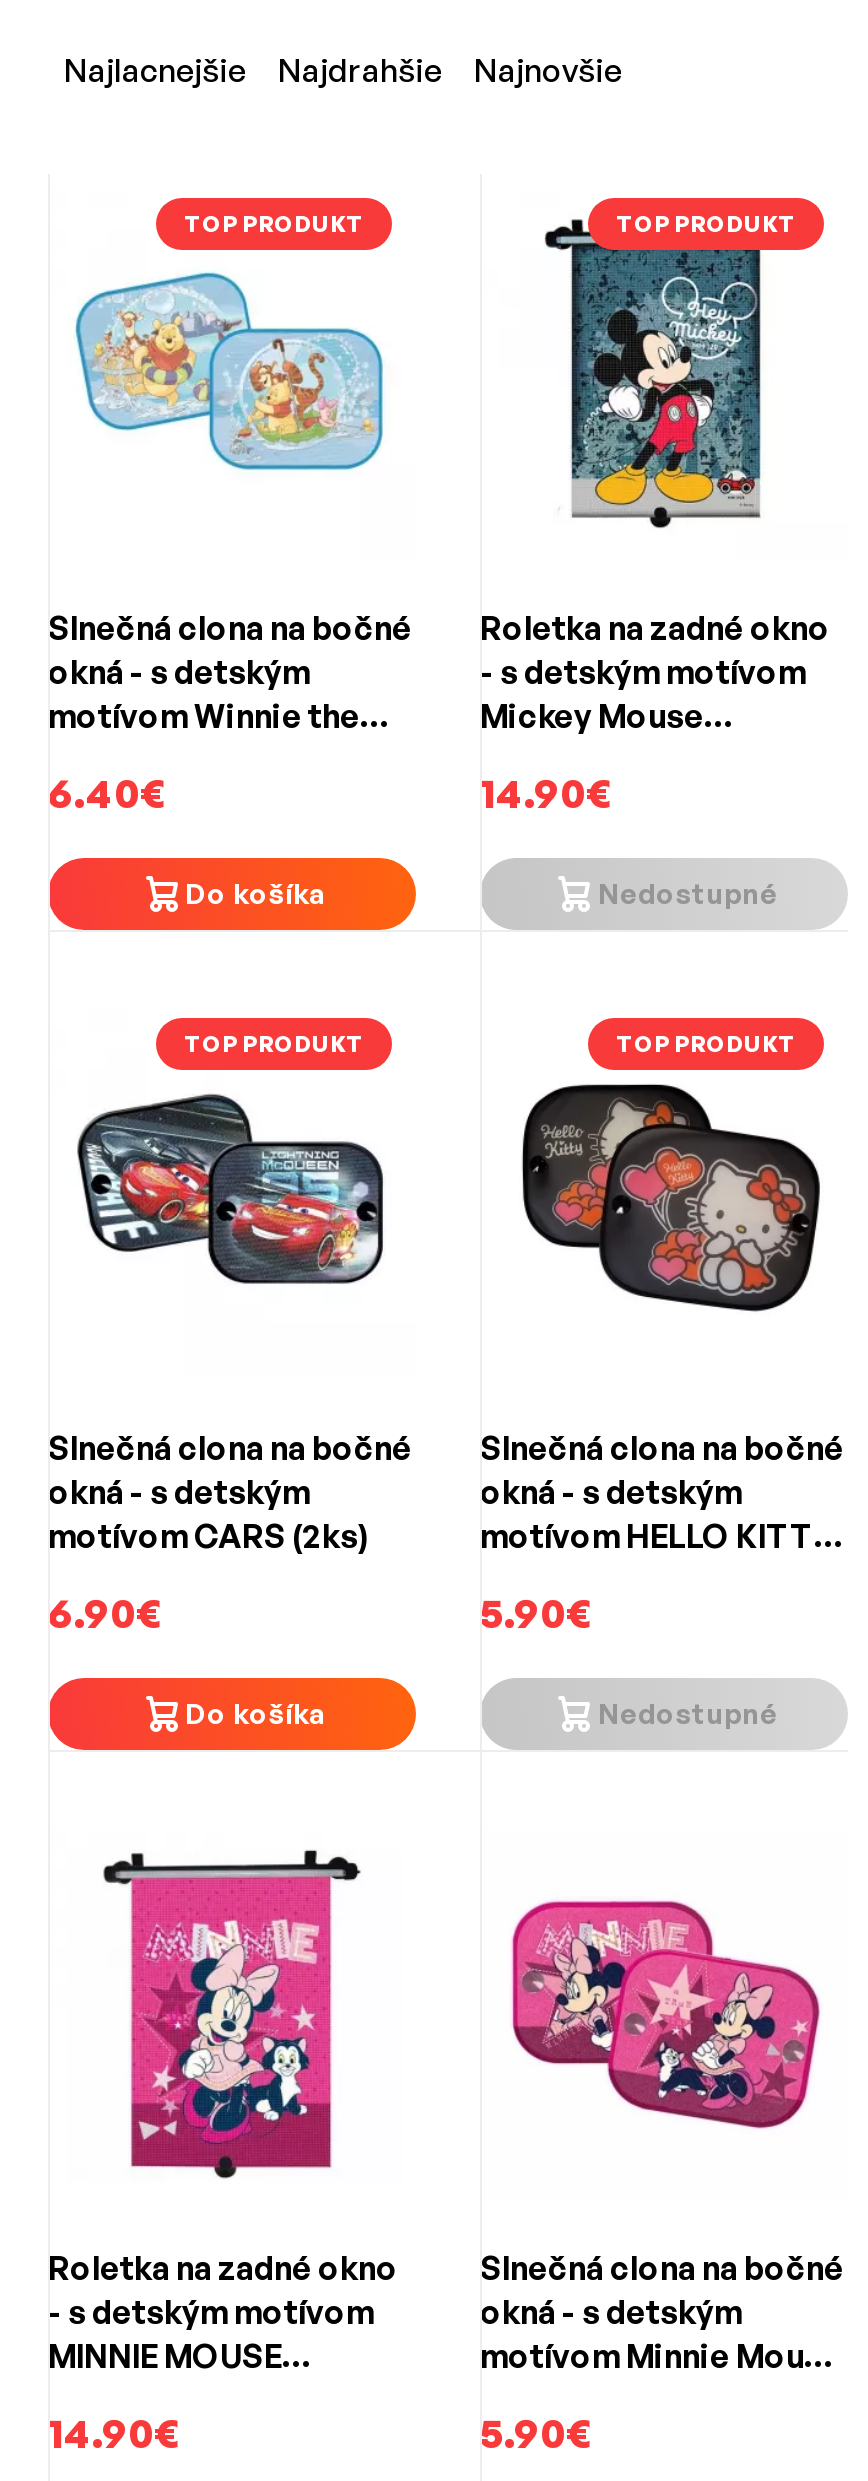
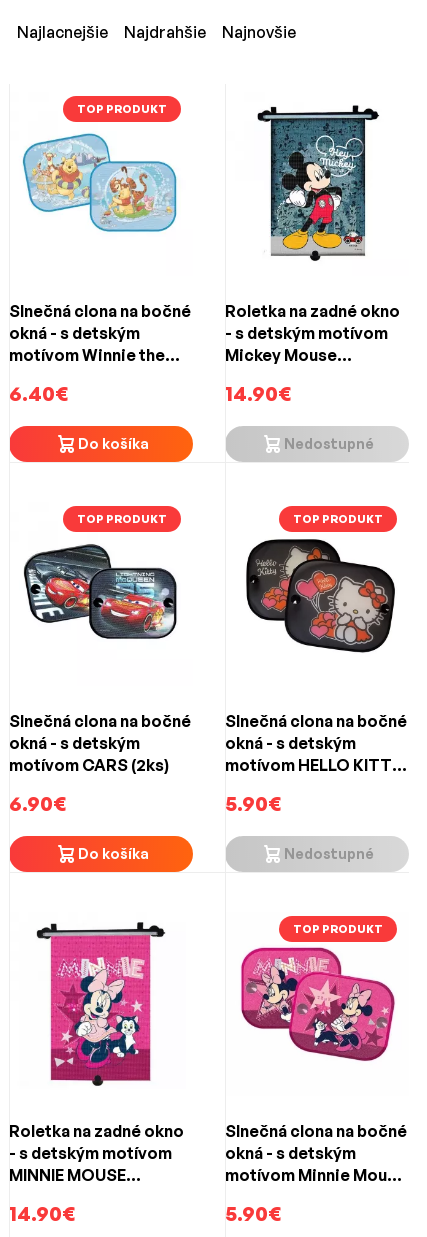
[616,209,796,237] TOP PRODUKT -> none
none -> [293,922,383,936] TOP PRODUKT

